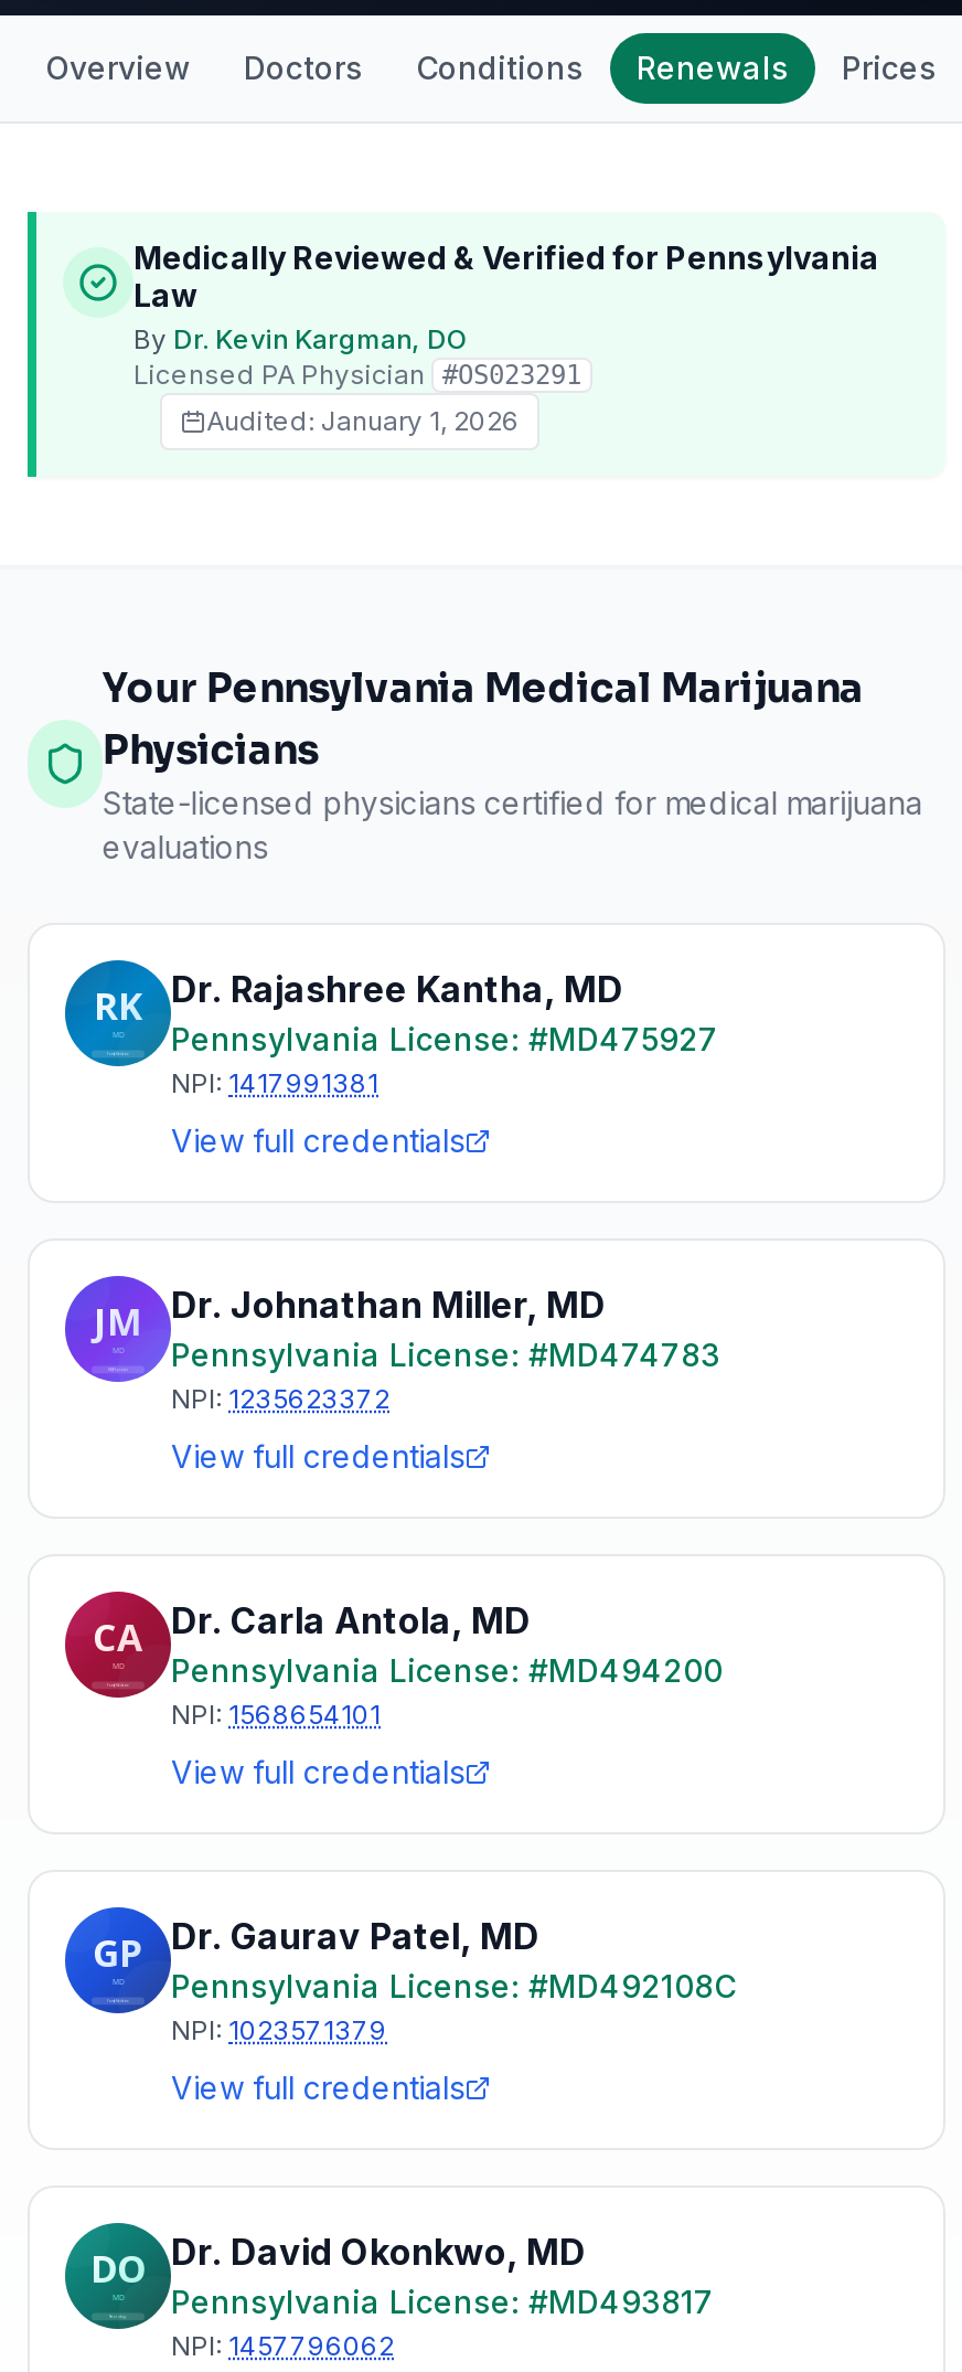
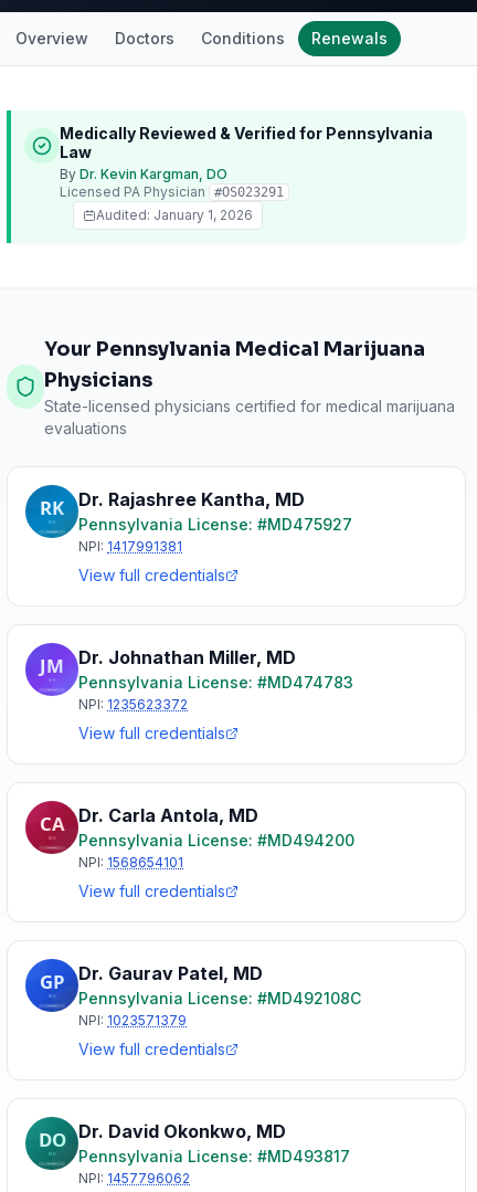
[842,49,937,86] Prices -> none

